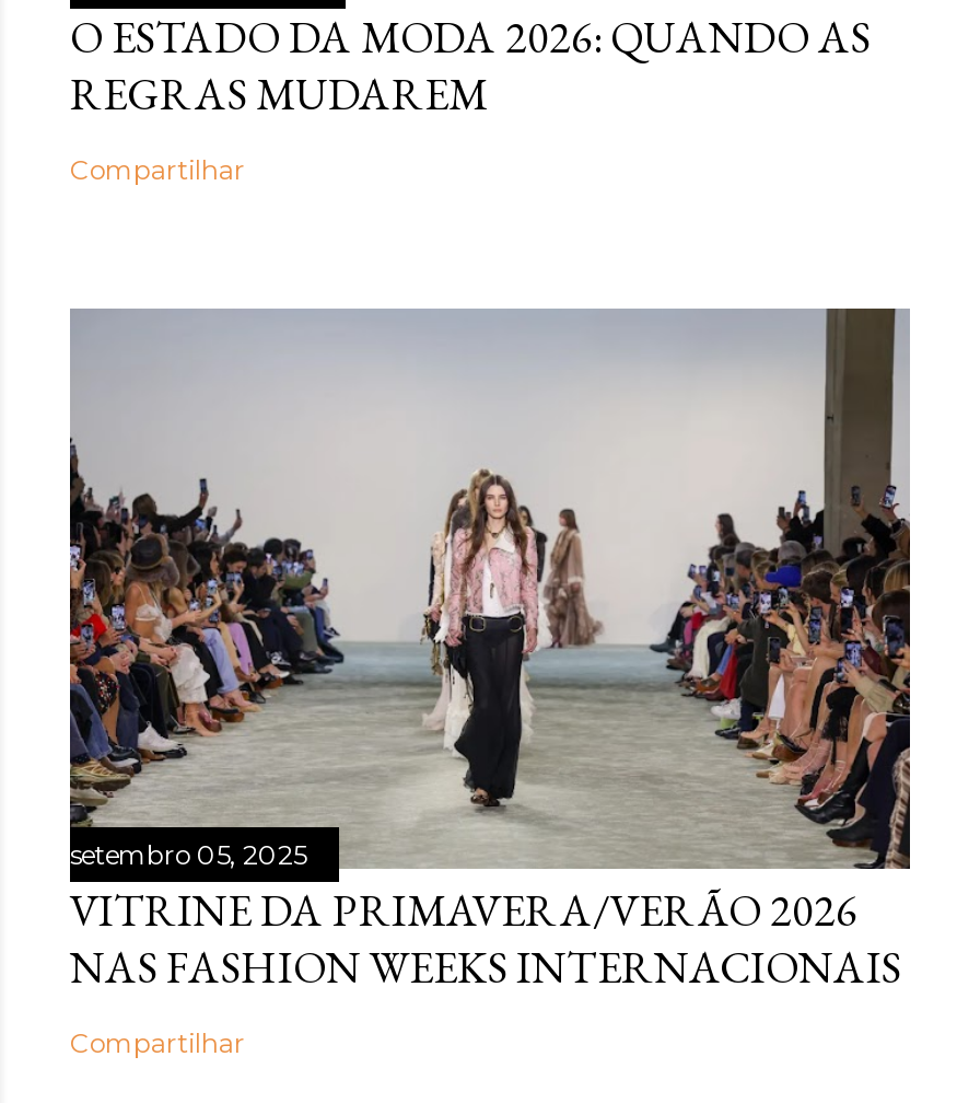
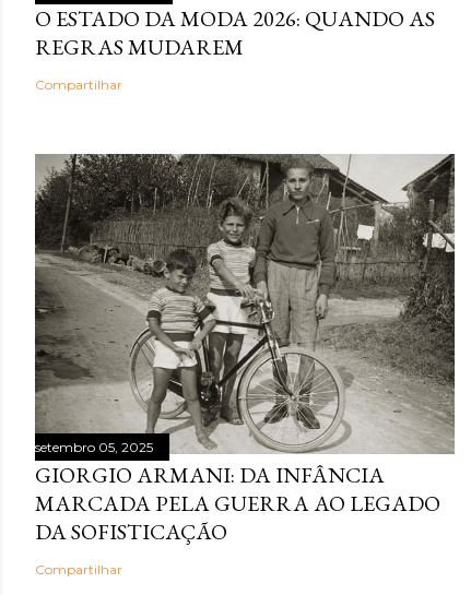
[70,306,912,996] [image] | VITRINE DA PRIMAVERA/VERÃO 2026 | NAS FASHION WEEKS INTERNACIONAIS -> [35,154,455,545] [image] | GIORGIO ARMANI: DA INFÂNCIA | MARCADA PELA GUERRA AO LEGADO | DA SOFISTICAÇÃO

